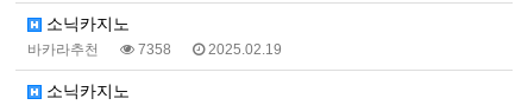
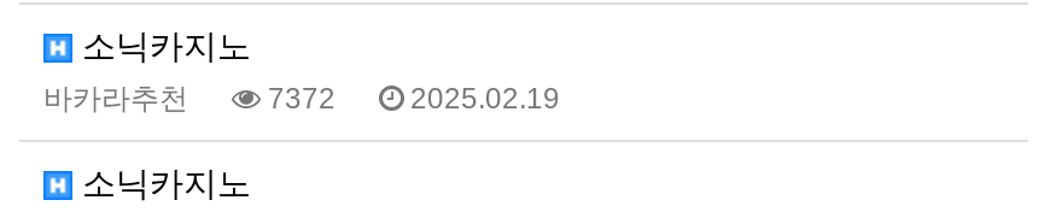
[134,41,282,58] 7358 2025.02.19 -> [261,82,560,116] 7372 2025.02.19

